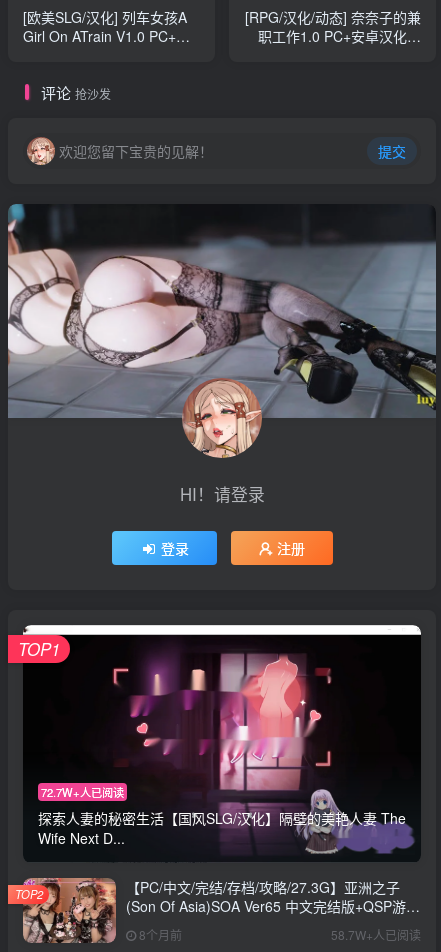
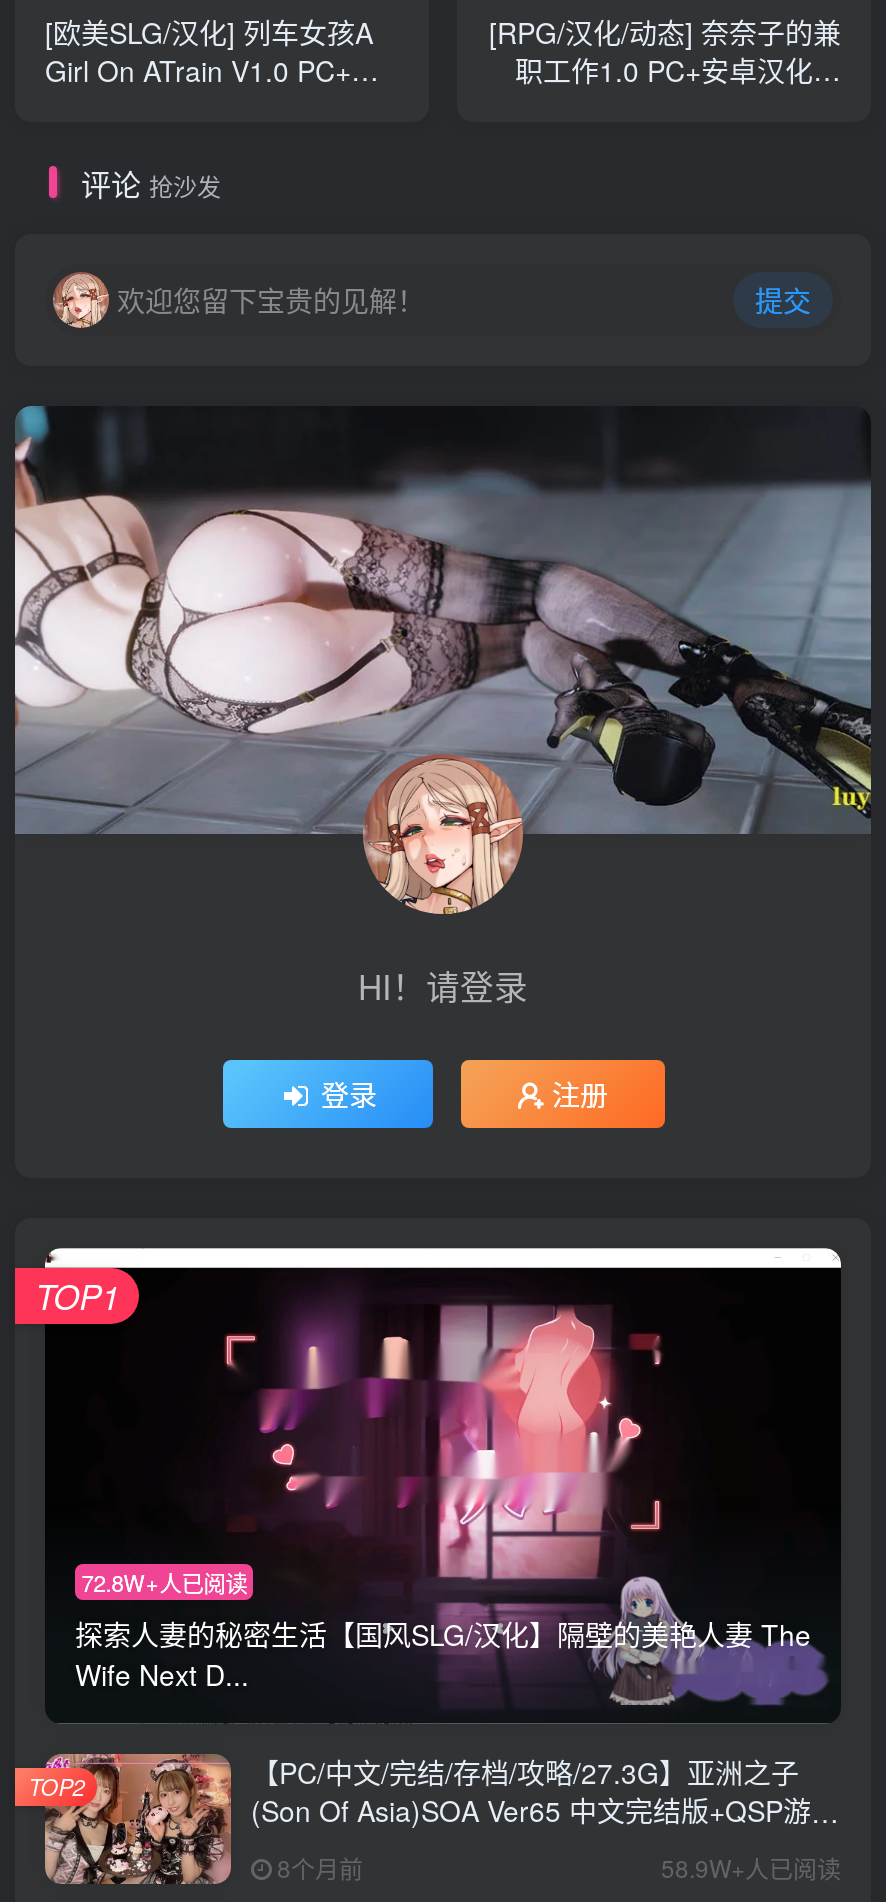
[41,784,124,800] 72.7W+人已阅读 -> [81,1566,247,1598] 72.8W+人已阅读
[331,926,421,943] 58.7W+人已阅读 -> [661,1851,841,1885] 58.9W+人已阅读

